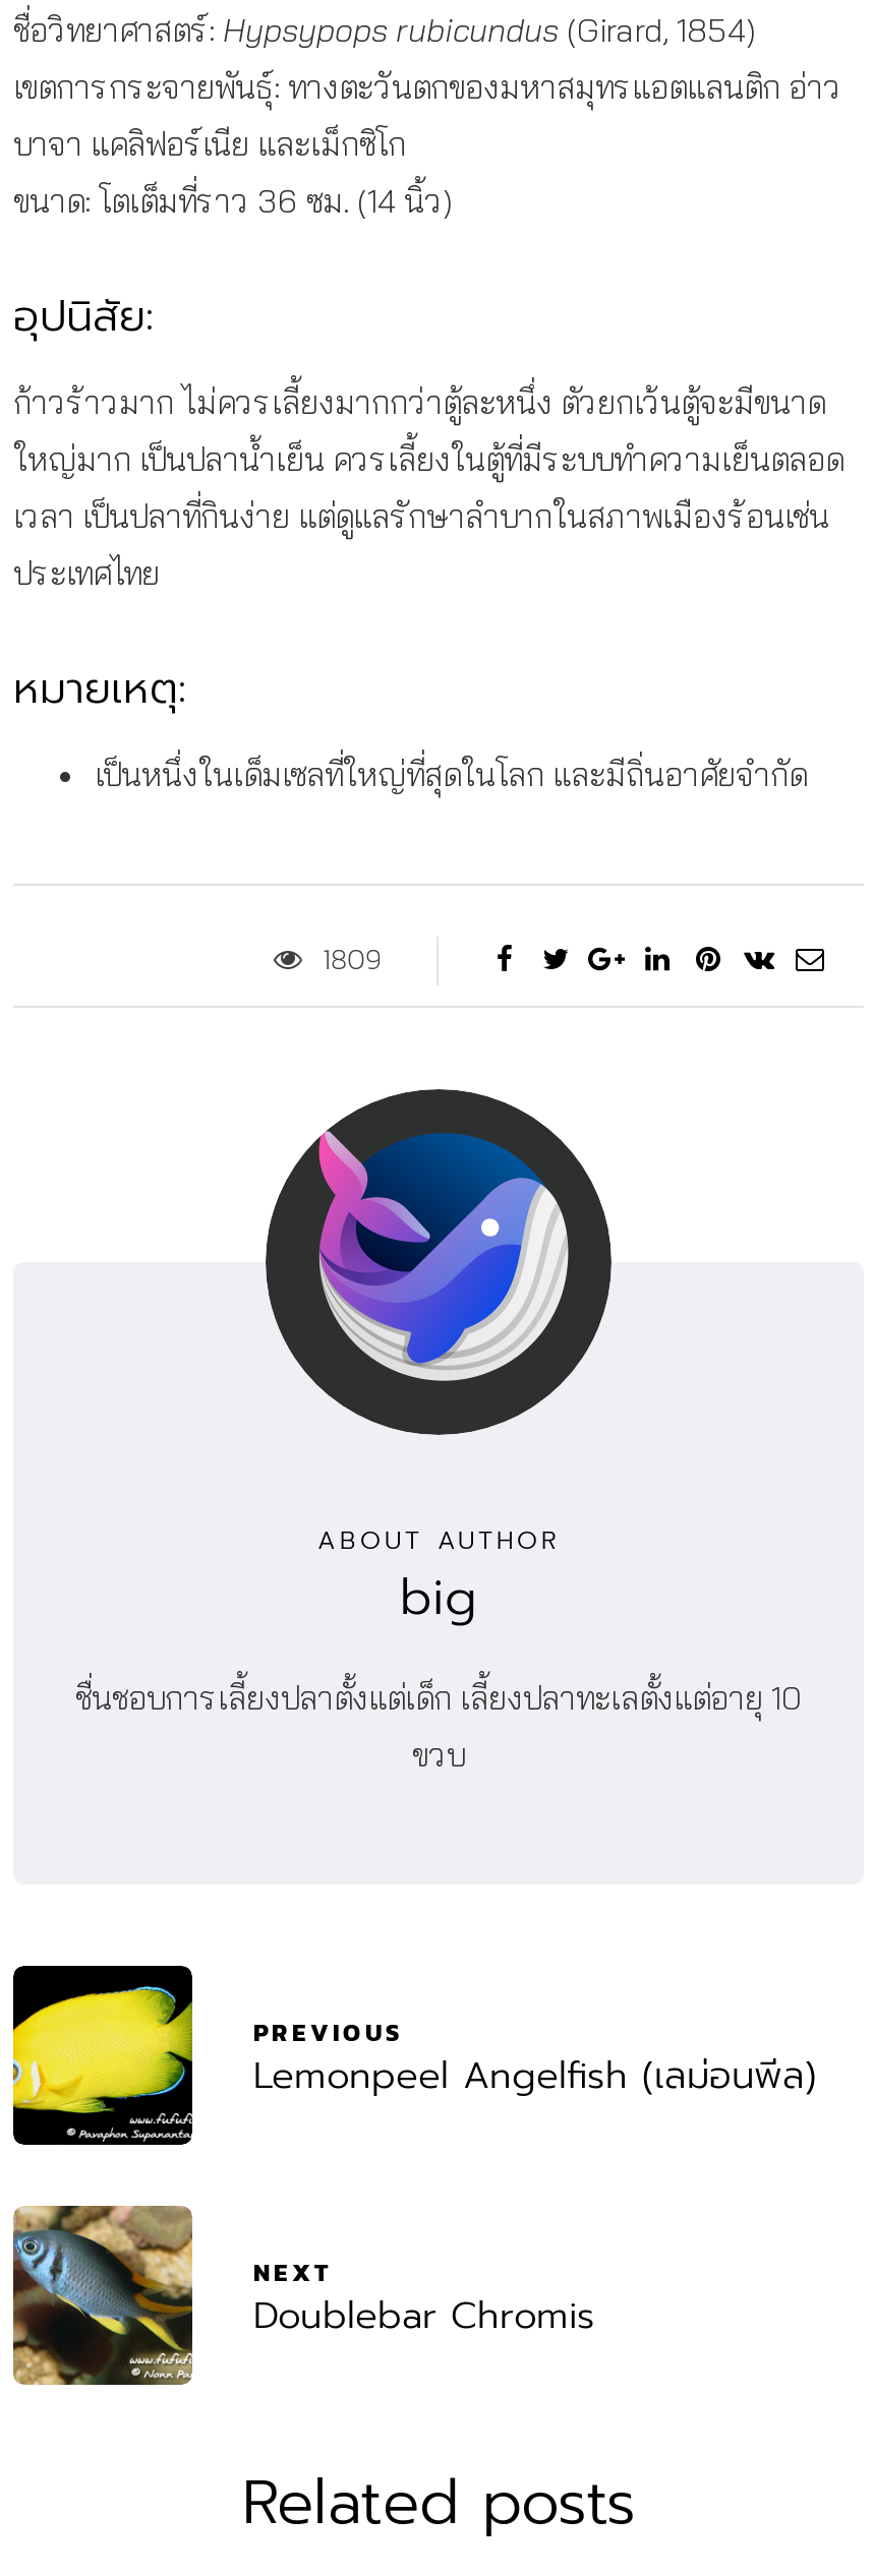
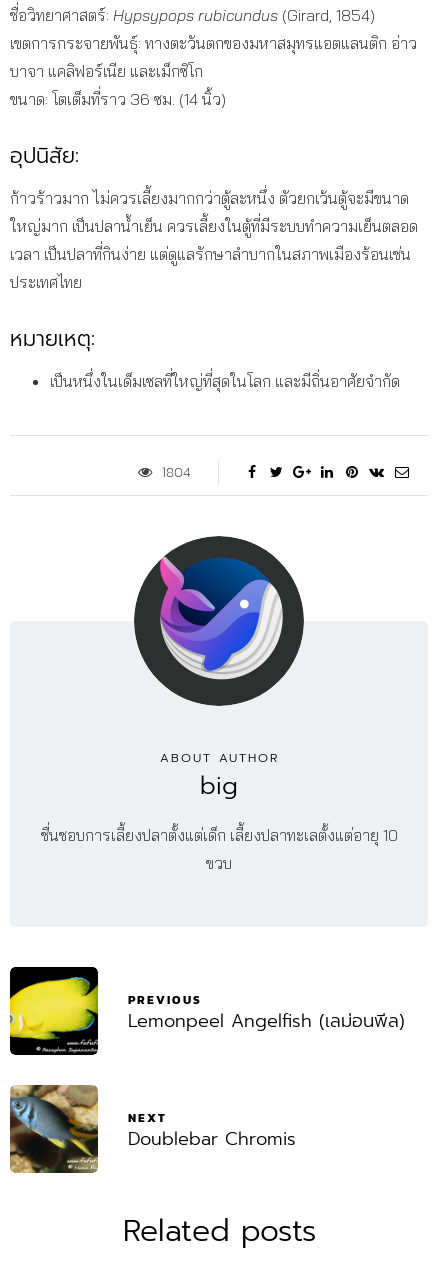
[323,939,382,981] 1809 -> [162,462,191,483] 1804

